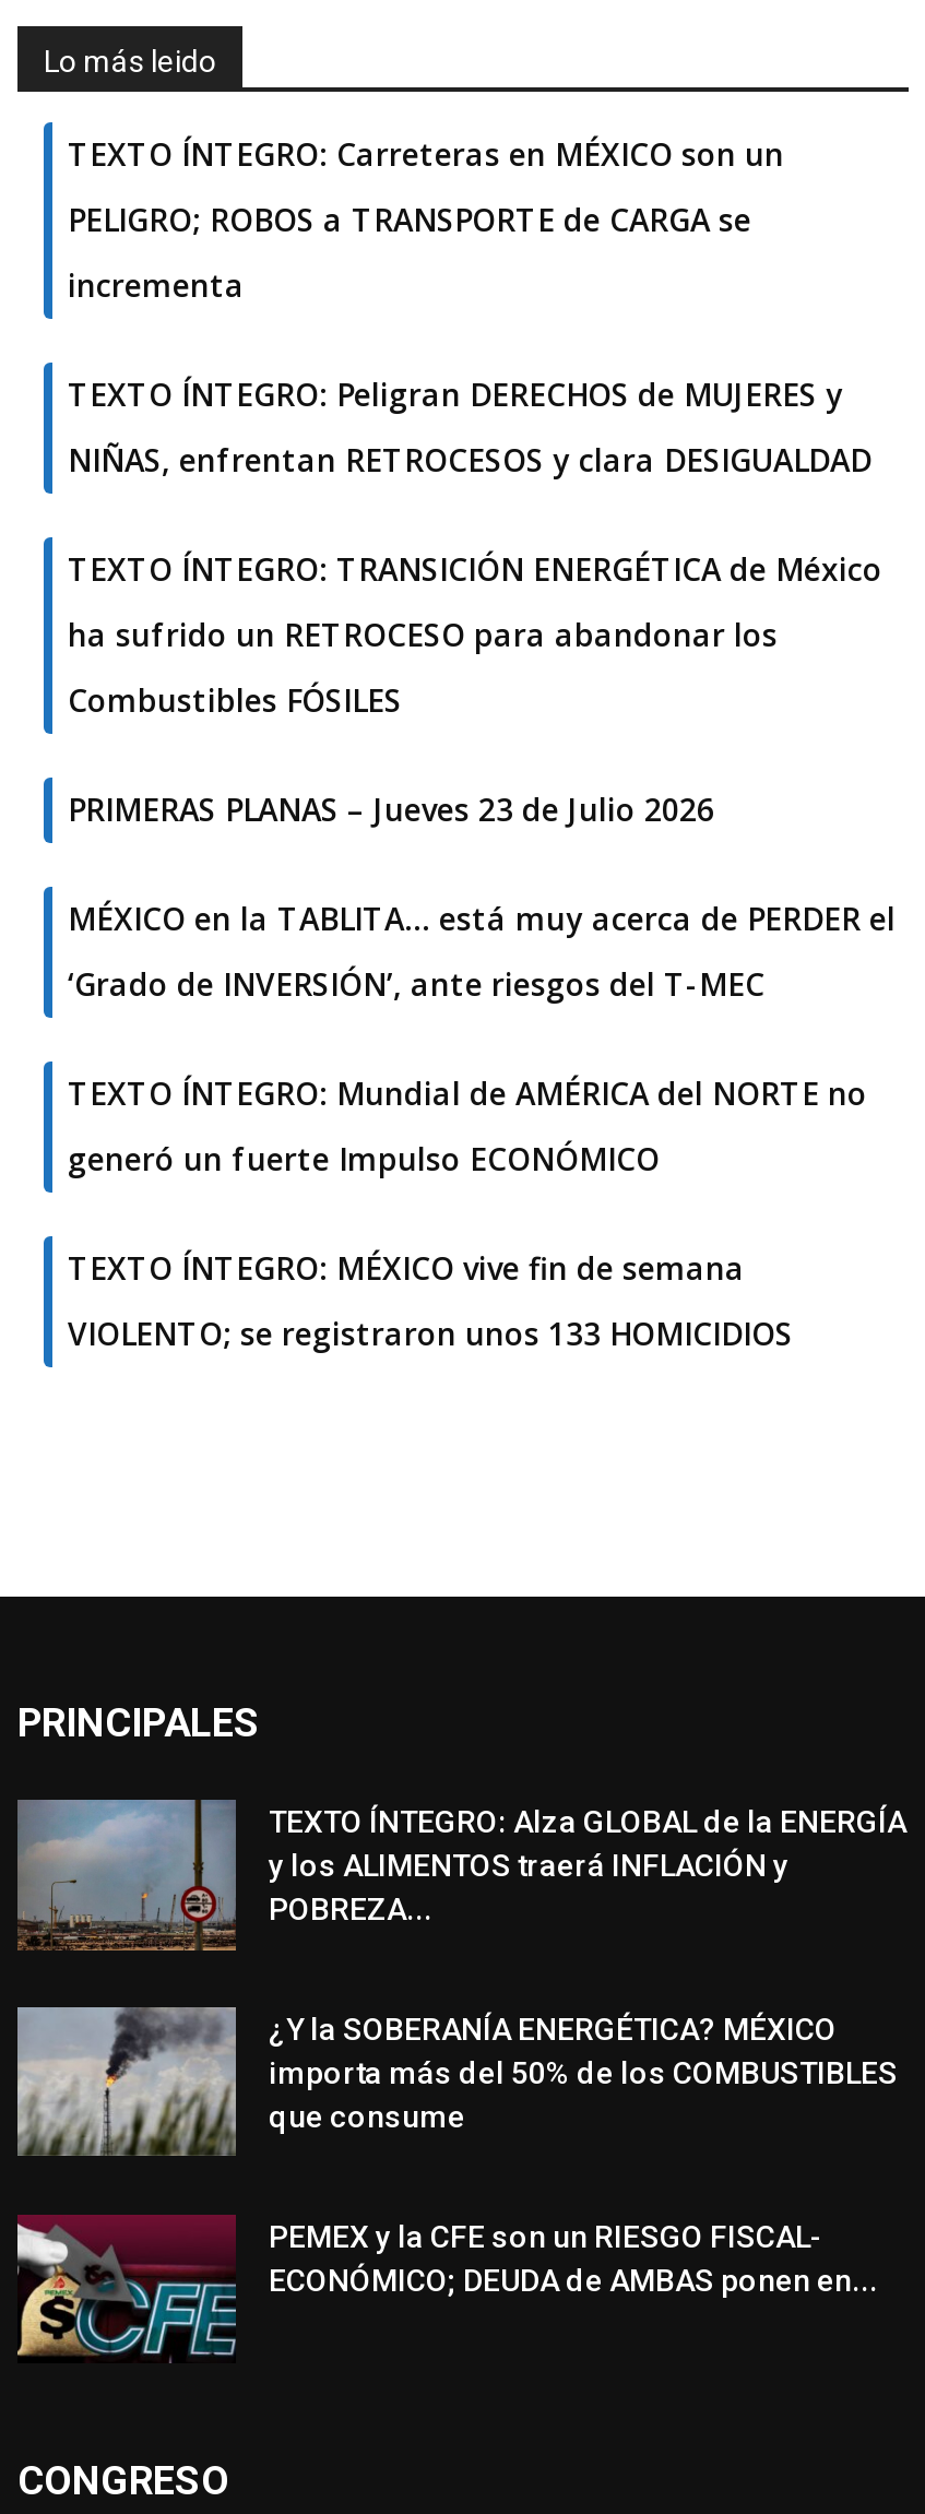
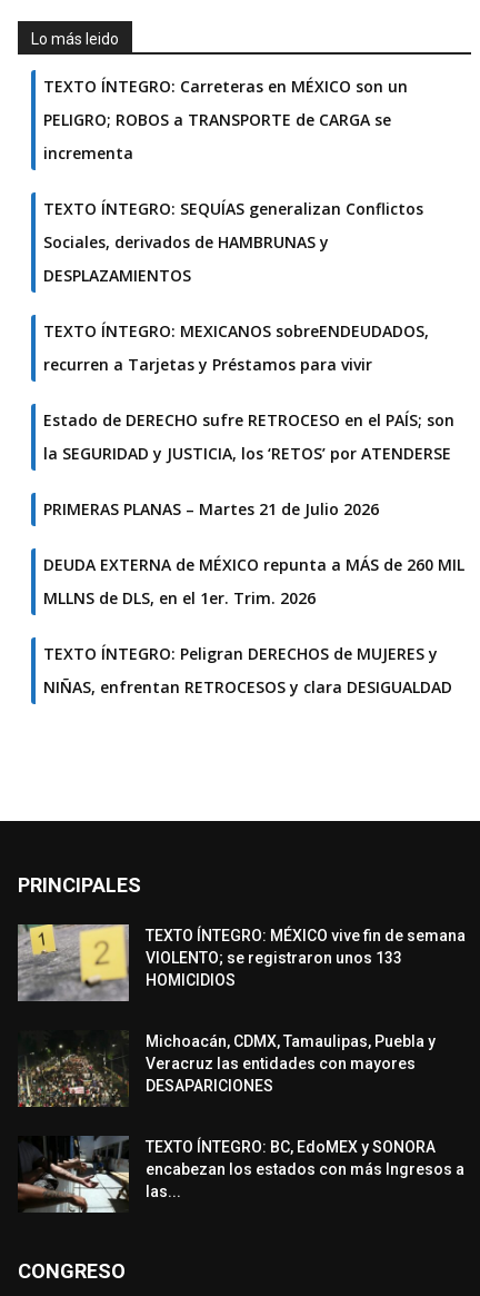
none -> [43,198,464,609] TEXTO ÍNTEGRO: SEQUÍAS generalizan Conflictos | Sociales, derivados de HAMBRUNAS y | DESPLAZAMIENTOS | TEXTO ÍNTEGRO: MEXICANOS sobreENDEUDADOS, | recurren a Tarjetas y Préstamos para vivir | Estado de DERECHO sufre RETROCESO en el PAÍS; son | la SEGURIDAD y JUSTICIA, los ‘RETOS’ por ATENDERSE | PRIMERAS PLANAS – Martes 21 de Julio 2026 | DEUDA EXTERNA de MÉXICO repunta a MÁS de 260 MIL | MLLNS de DLS, en el 1er. Trim. 2026
moved [68,373,871,480] -> [43,643,452,698]: TEXTO ÍNTEGRO: Peligran DERECHOS de MUJERES y | NIÑAS, enfrentan RETROCESOS y clara DESIGUALDAD
[68,547,896,1353] TEXTO ÍNTEGRO: TRANSICIÓN ENERGÉTICA de México | ha sufrido un RETROCESO para abandonar los | Combustibles FÓSILES | PRIMERAS PLANAS – Jueves 23 de Julio 2026 | MÉXICO en la TABLITA… está muy acerca de PERDER el | ‘Grado de INVERSIÓN’, ante riesgos del T-MEC | TEXTO ÍNTEGRO: Mundial de AMÉRICA del NORTE no | generó un fuerte Impulso ECONÓMICO | VIOLENTO; se registraron unos 133 HOMICIDIOS -> none
moved [68,1246,745,1288] -> [146,927,466,945]: TEXTO ÍNTEGRO: MÉXICO vive fin de semana
[17,1799,906,1952] [image] | TEXTO ÍNTEGRO: Alza GLOBAL de la ENERGÍA | y los ALIMENTOS traerá INFLACIÓN y | POBREZA... -> [18,923,402,1001] [image] | VIOLENTO; se registraron unos 133 | HOMICIDIOS
[15,2004,898,2157] [image] | ¿Y la SOBERANÍA ENERGÉTICA? MÉXICO | importa más del 50% de los COMBUSTIBLES | que consume -> [18,1030,436,1107] [image] | Michoacán, CDMX, Tamaulipas, Puebla y | Veracruz las entidades con mayores | DESAPARICIONES
[15,2214,878,2364] [image] | PEMEX y la CFE son un RIESGO FISCAL- | ECONÓMICO; DEUDA de AMBAS ponen en... -> [17,1136,464,1214] [image] | TEXTO ÍNTEGRO: BC, EdoMEX y SONORA | encabezan los estados con más Ingresos a | las...

